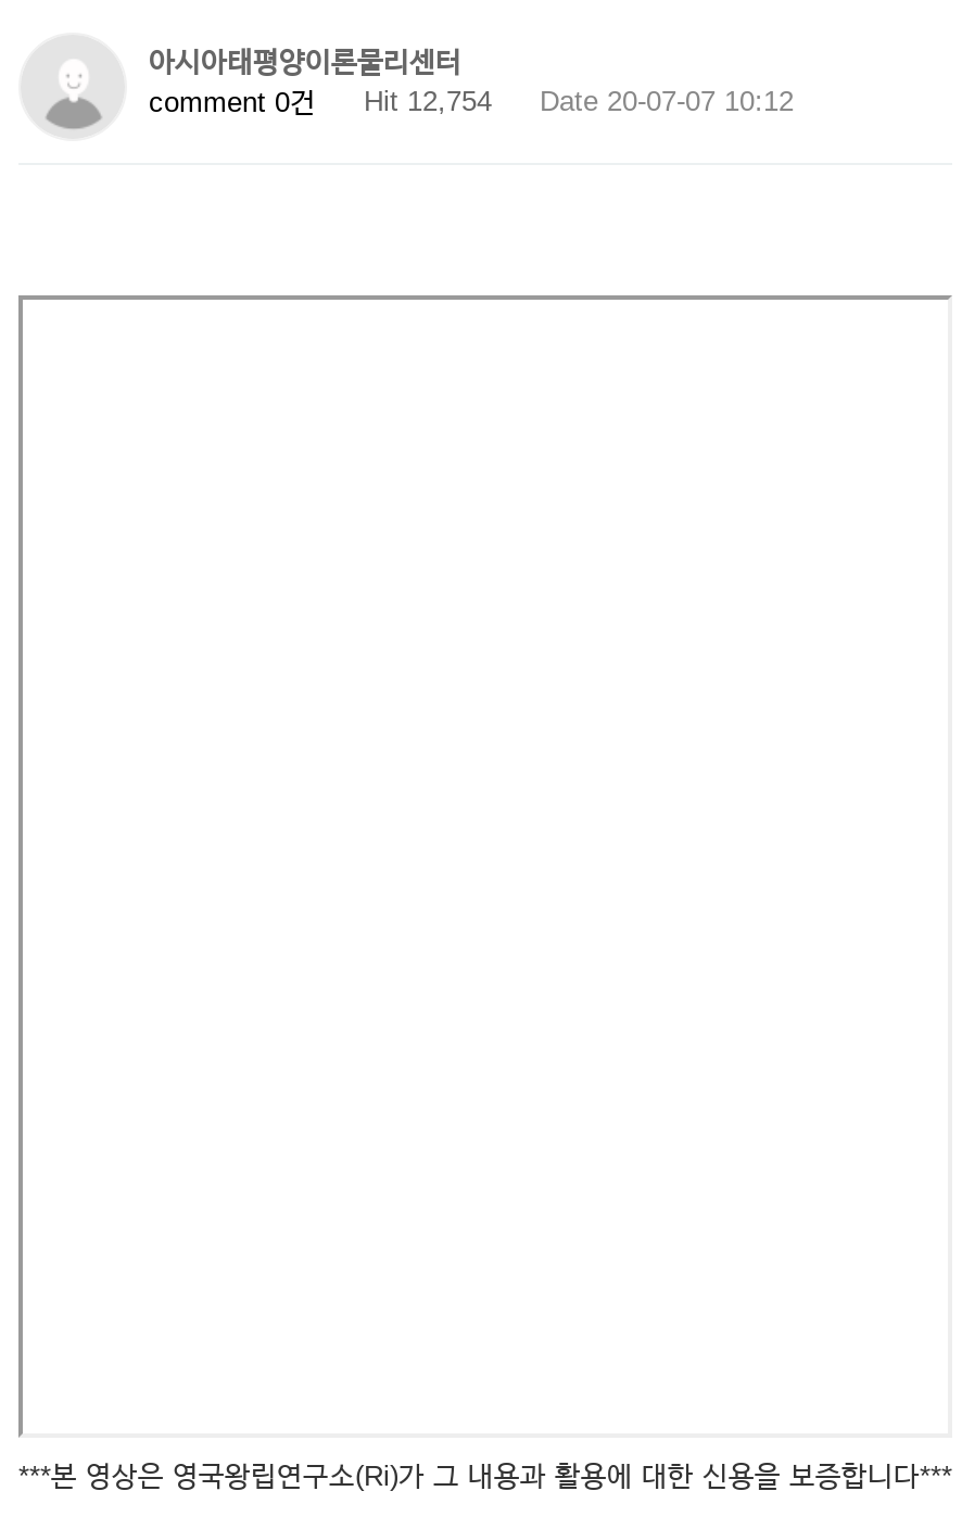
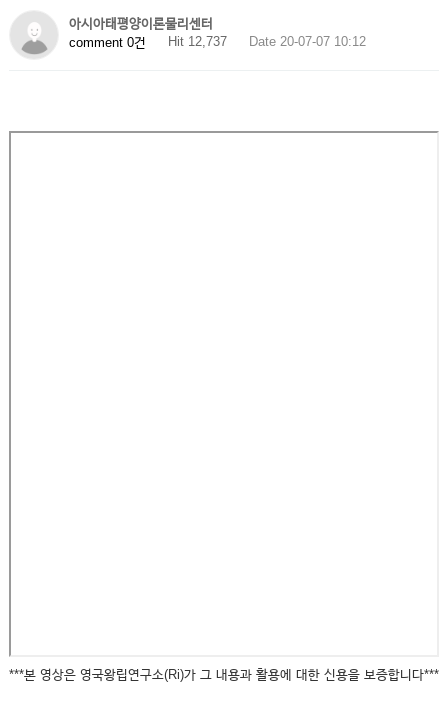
[149,85,794,119] comment 0건 Hit 12,754 Date 20-07-07 10:12 -> [69,34,366,50] comment 0건 Hit 12,737 Date 20-07-07 10:12

